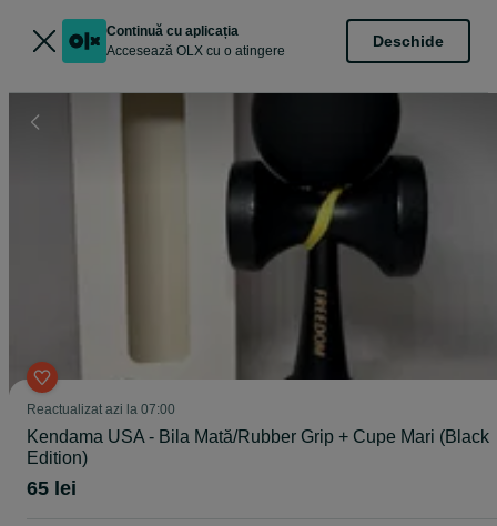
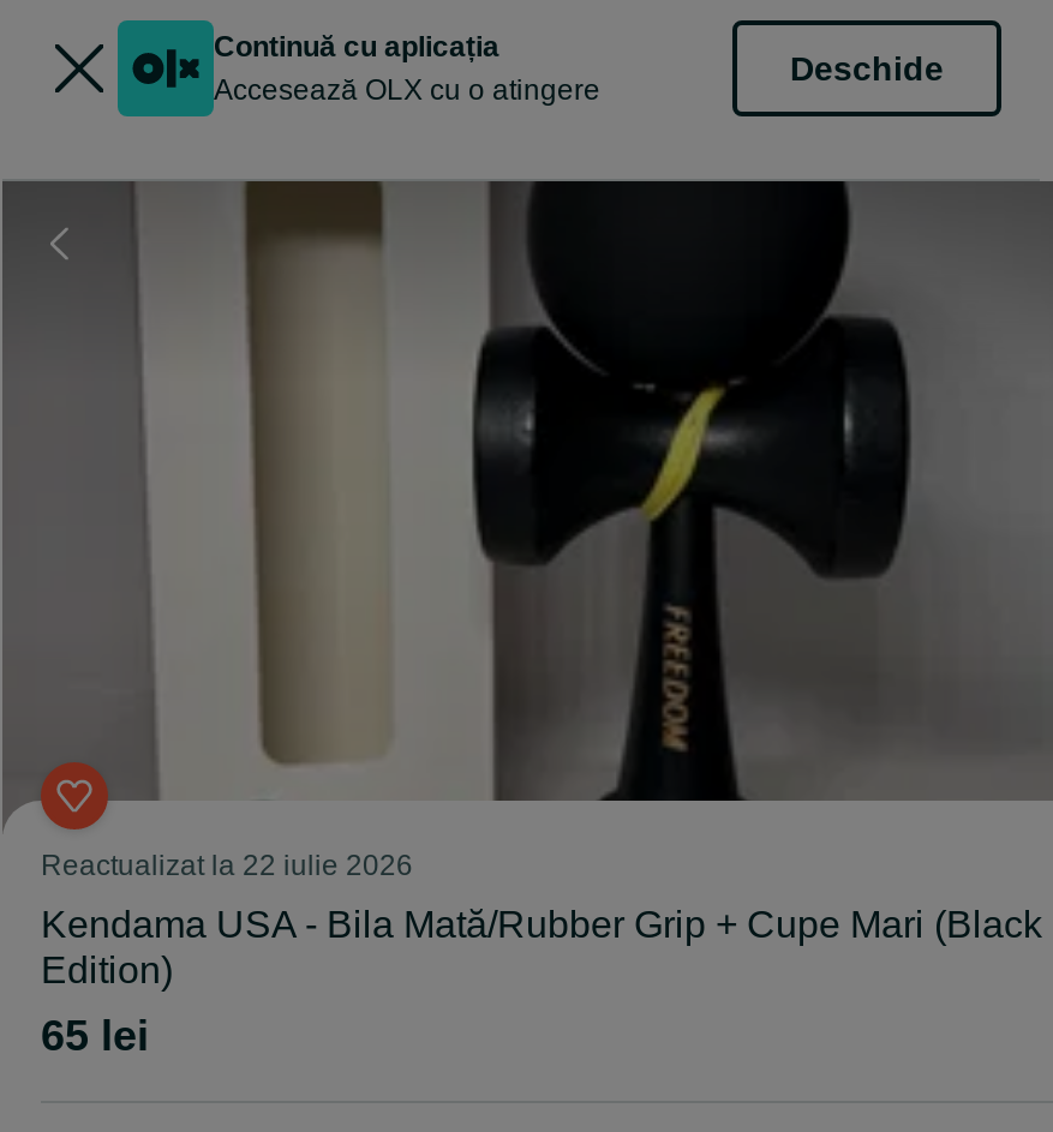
[27,402,175,417] Reactualizat azi la 07:00 -> [41,849,413,882] Reactualizat la 22 iulie 2026

